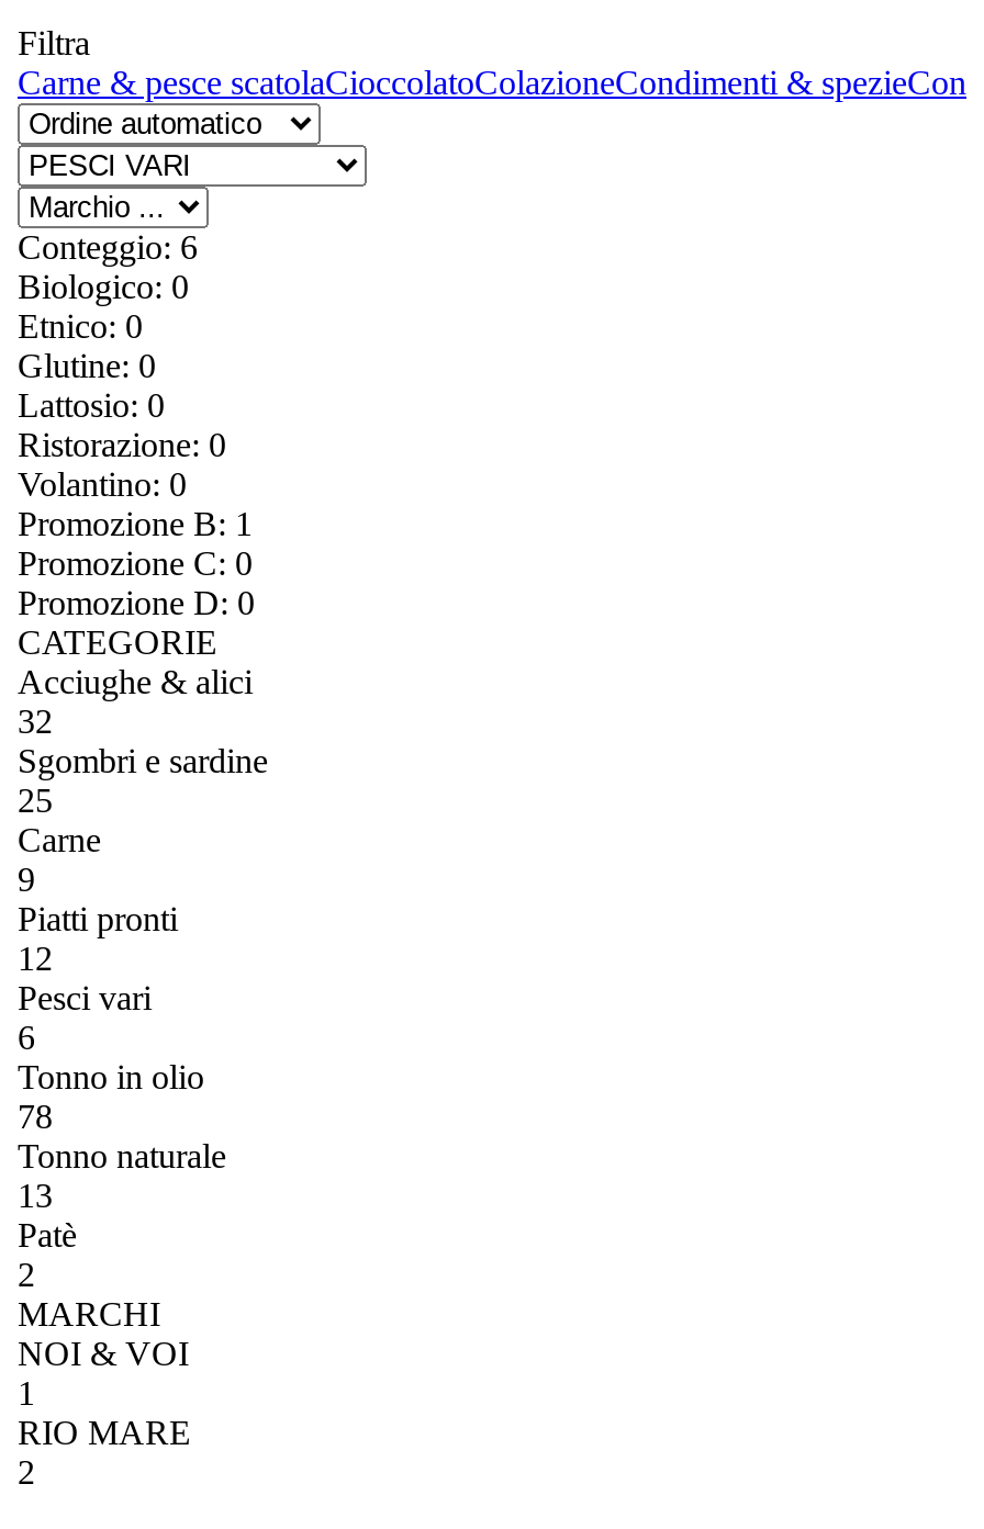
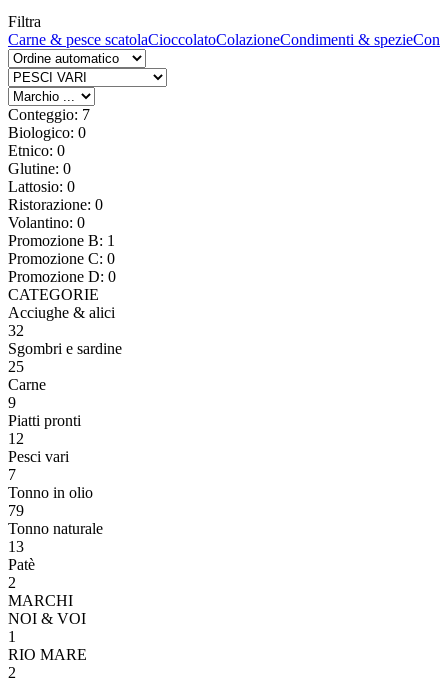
[18,227,198,265] Conteggio: 6 -> [8,106,90,123] Conteggio: 7
[18,1018,35,1055] 6 -> [8,466,16,483] 7
[18,1097,53,1134] 78 -> [8,502,24,519] 79

